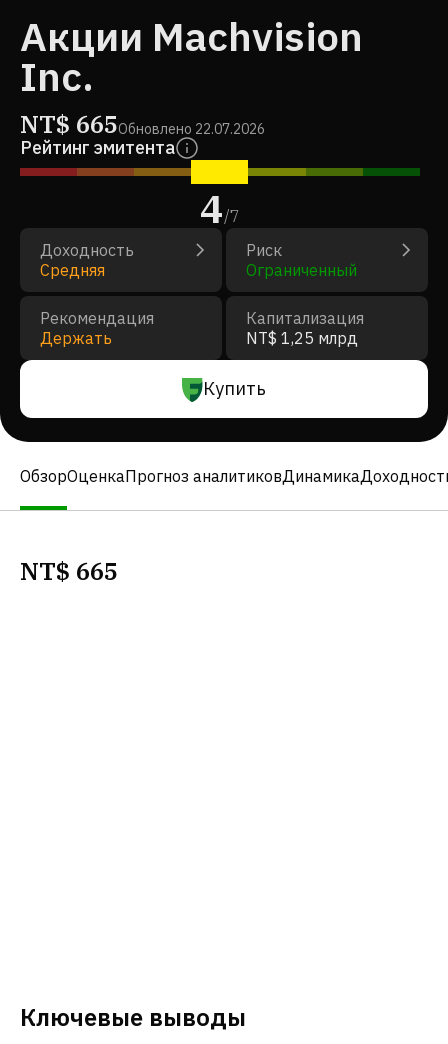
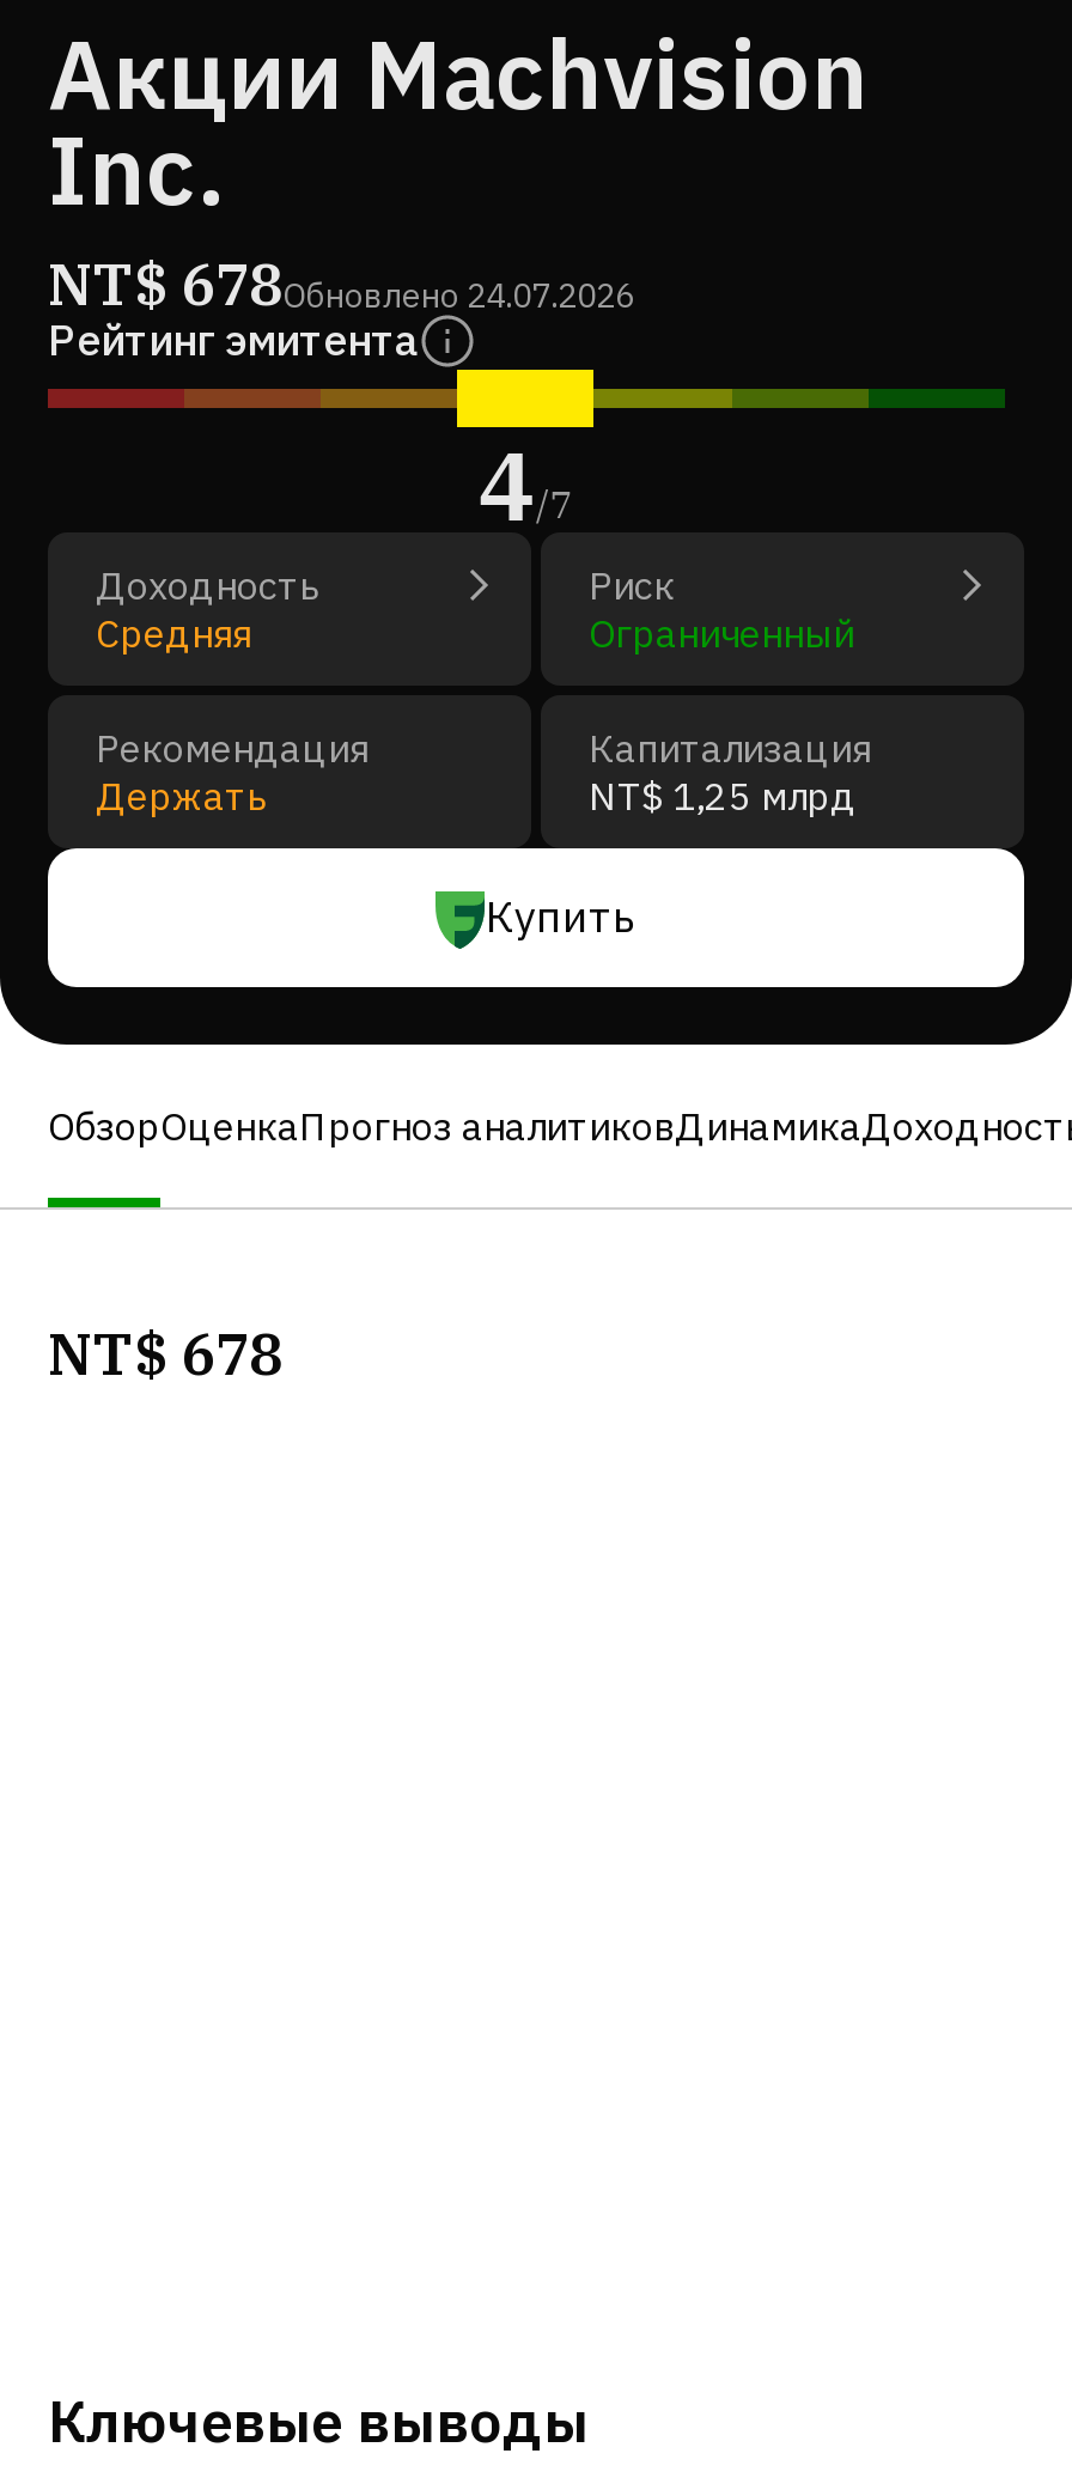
[20,108,265,140] NT$ 665Обновлено 22.07.2026 -> [48,245,634,322] NT$ 678Обновлено 24.07.2026
[20,555,118,587] NT$ 665 -> [48,1315,282,1392] NT$ 678

